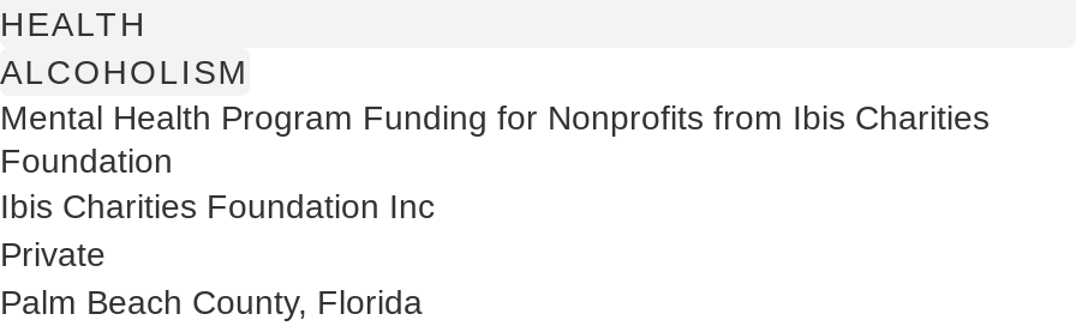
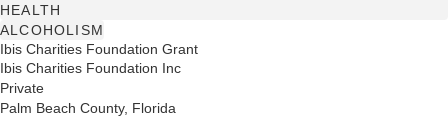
[0,98,990,180] Mental Health Program Funding for Nonprofits from Ibis Charities | Foundation -> [0,41,198,57] Ibis Charities Foundation Grant

